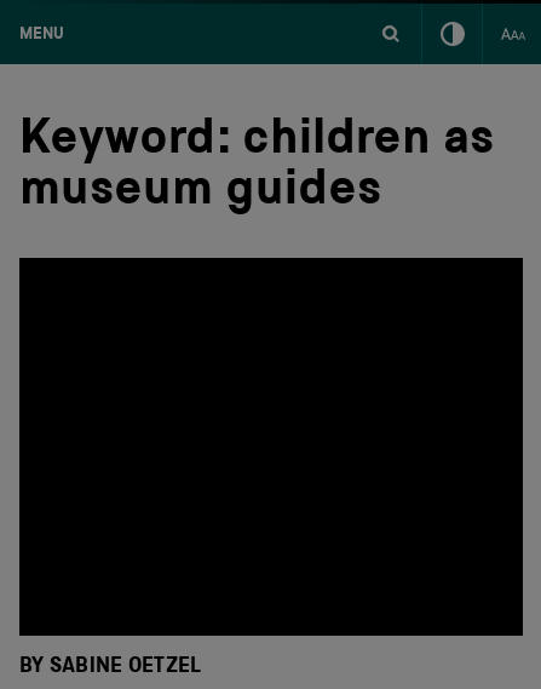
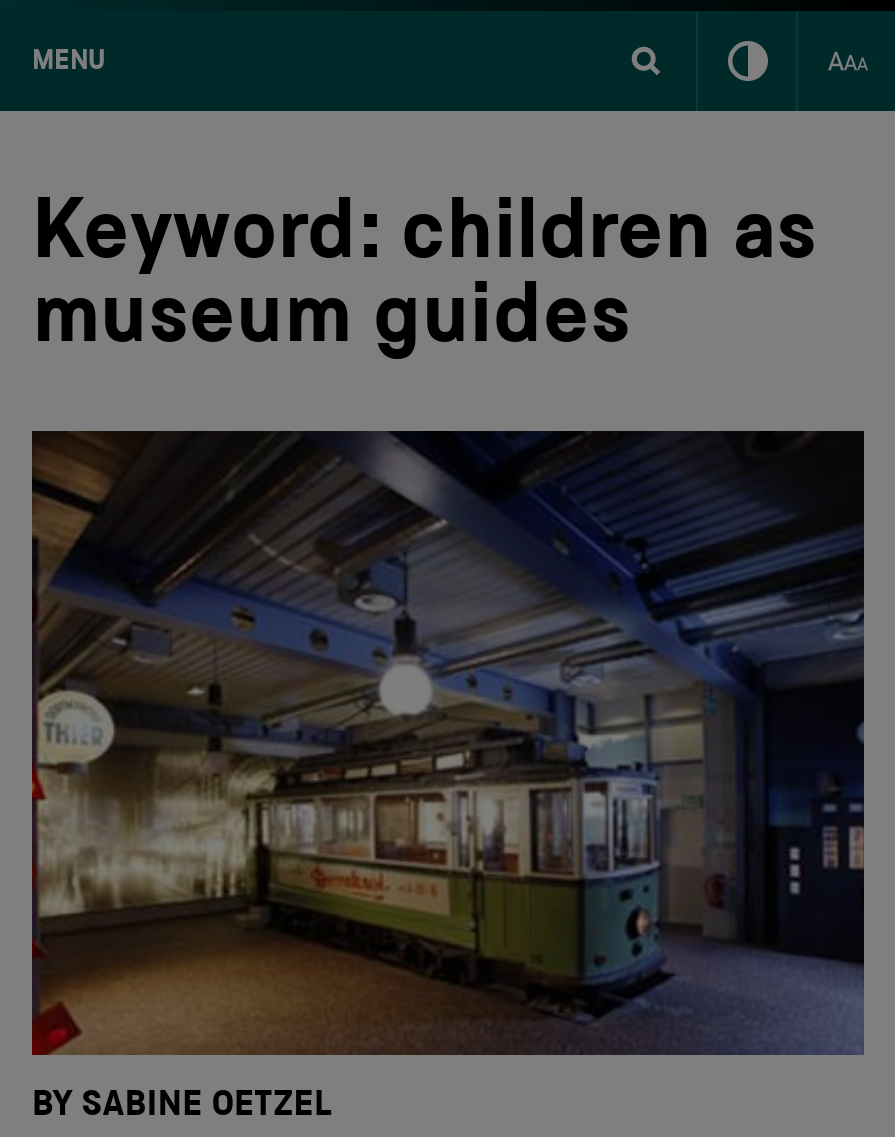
none -> [30,431,866,1057] [image]

